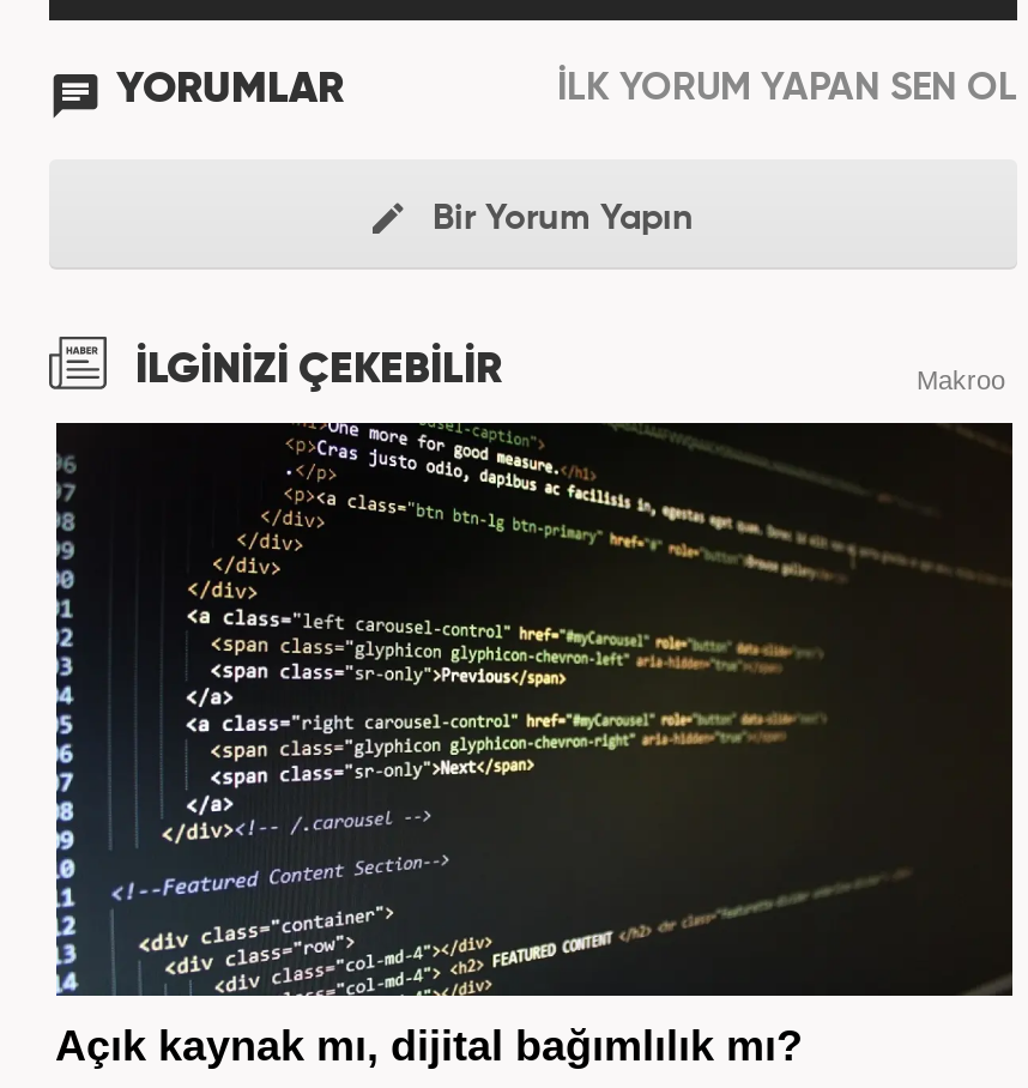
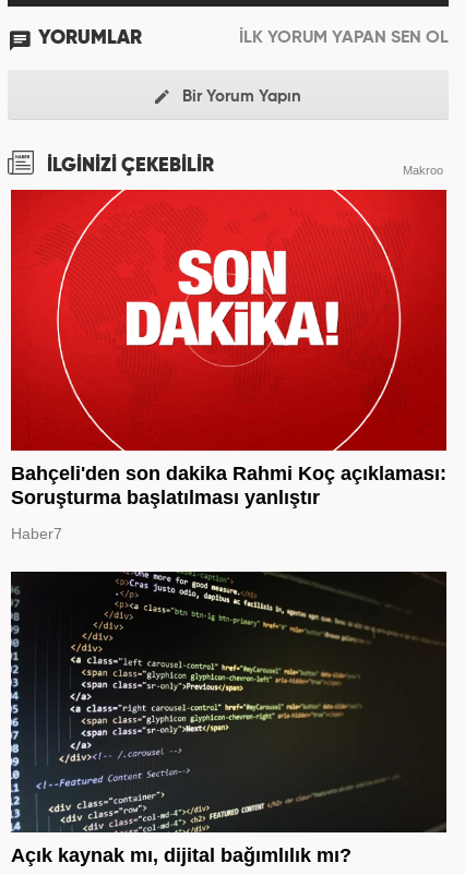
none -> [10,189,448,542] [image] | Bahçeli'den son dakika Rahmi Koç açıklaması: | Soruşturma başlatılması yanlıştır | Haber7

